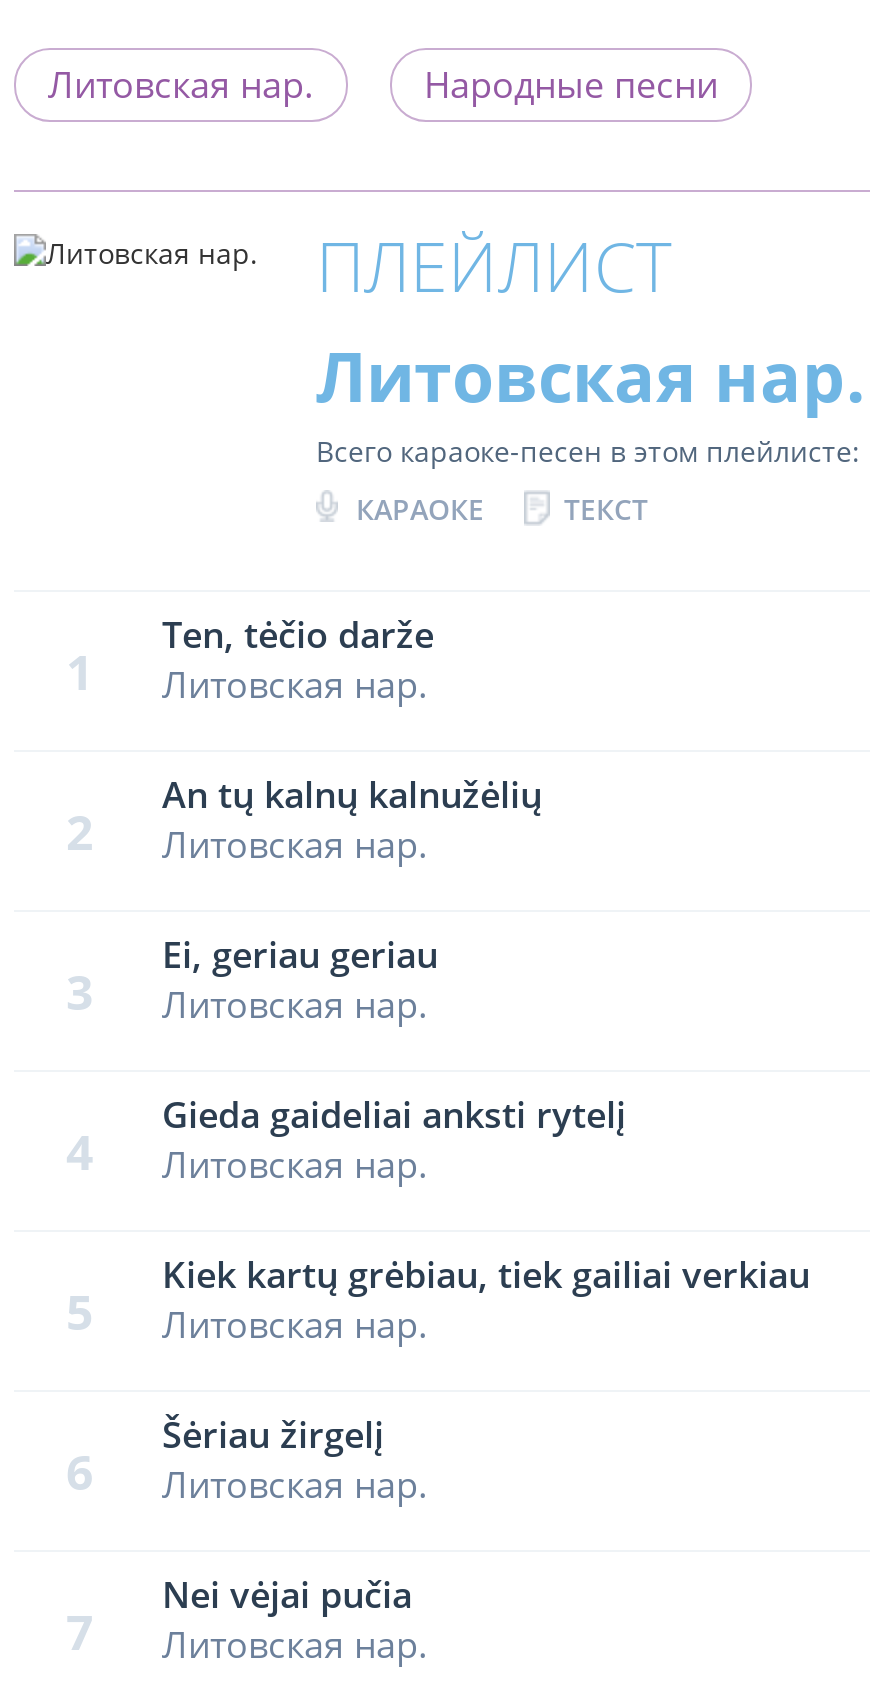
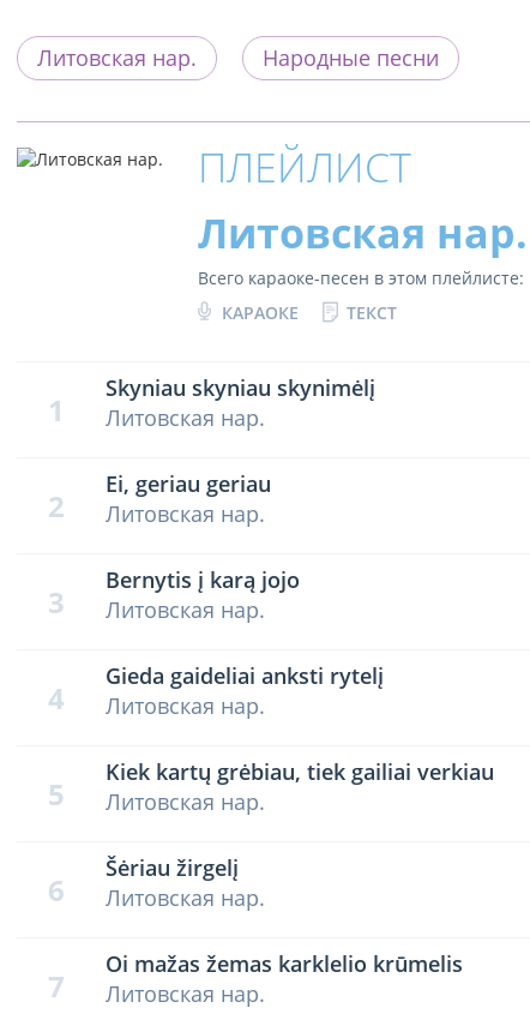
[162,610,434,658] Ten, tėčio darže -> [106,373,375,402] Skyniau skyniau skynimėlį
[162,770,542,818] An tų kalnų kalnužėlių -> none
none -> [106,565,300,594] Bernytis į karą jojo
moved [162,930,438,978] -> [106,469,271,498]: Ei, geriau geriau
[162,1570,412,1618] Nei vėjai pučia -> [106,949,463,978] Oi mažas žemas karklelio krūmelis

